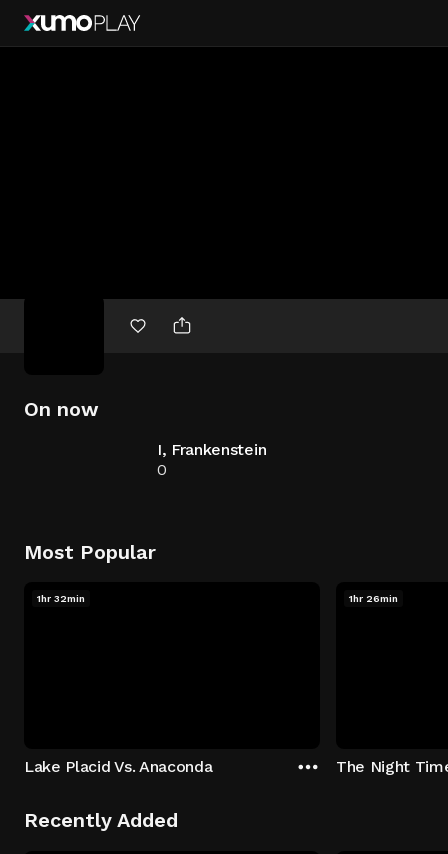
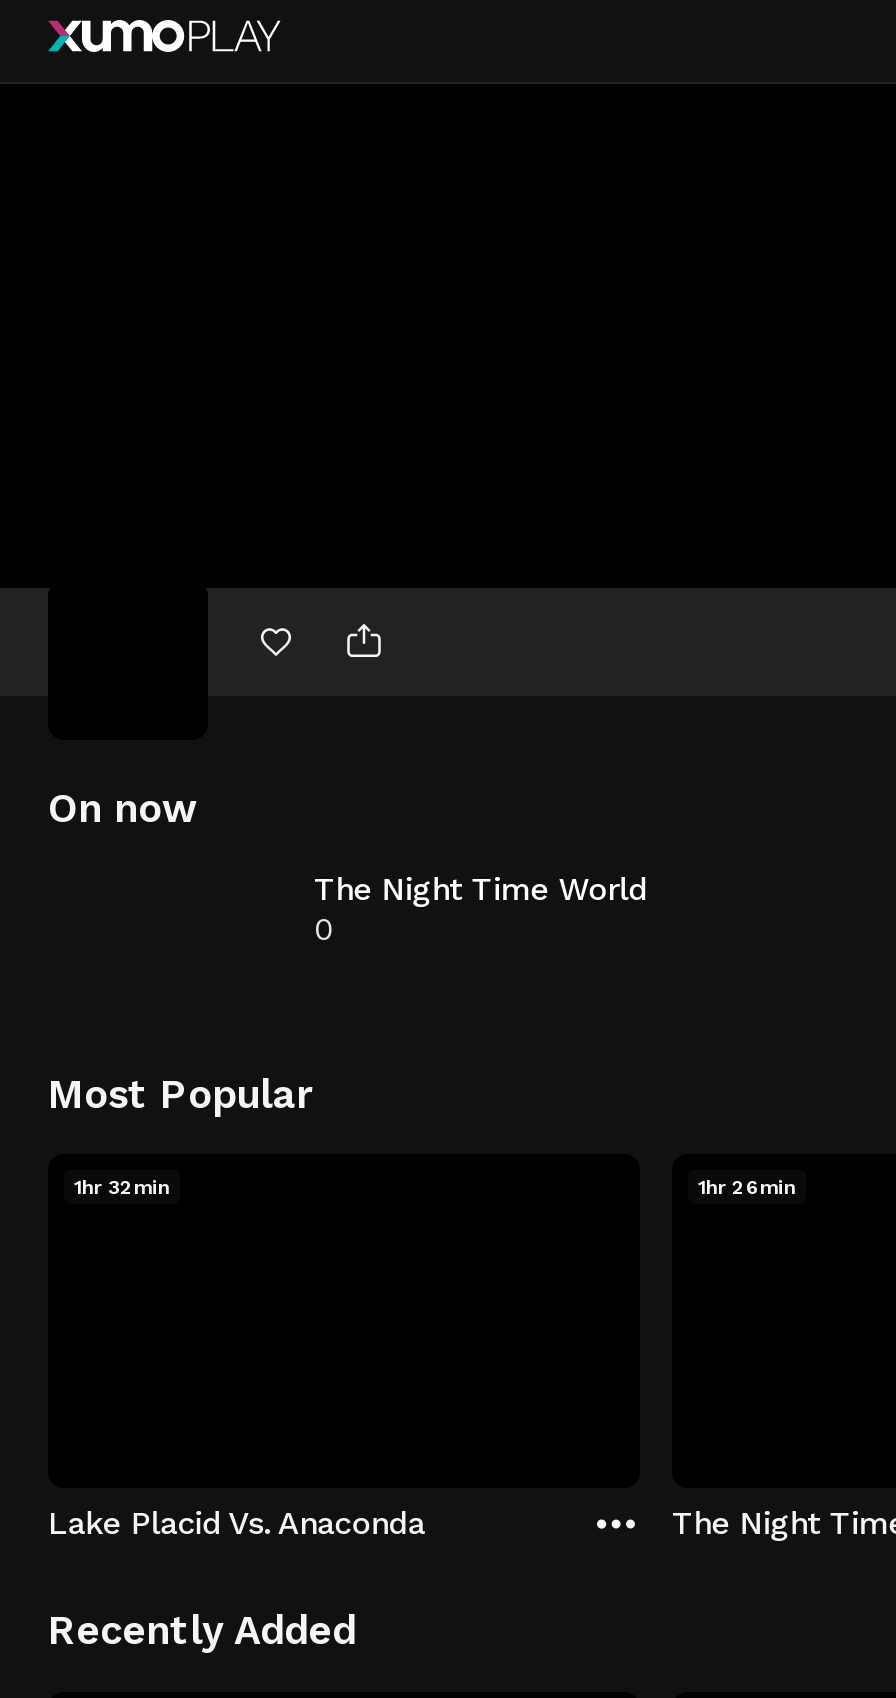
[157,440,266,459] I, Frankenstein -> [314,870,647,908] The Night Time World

